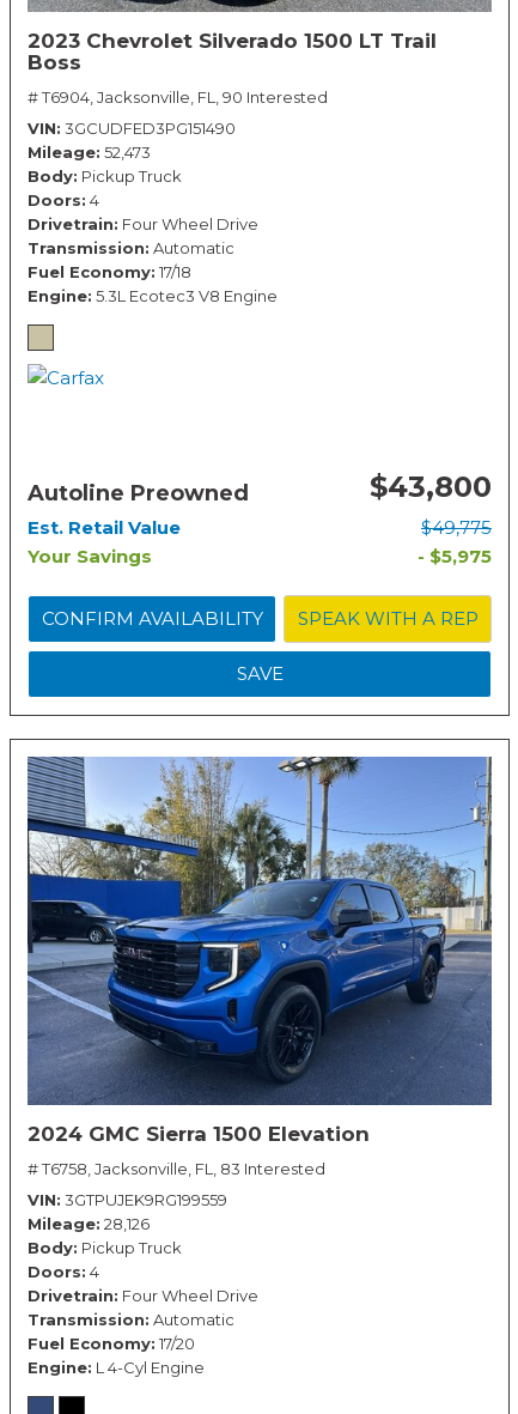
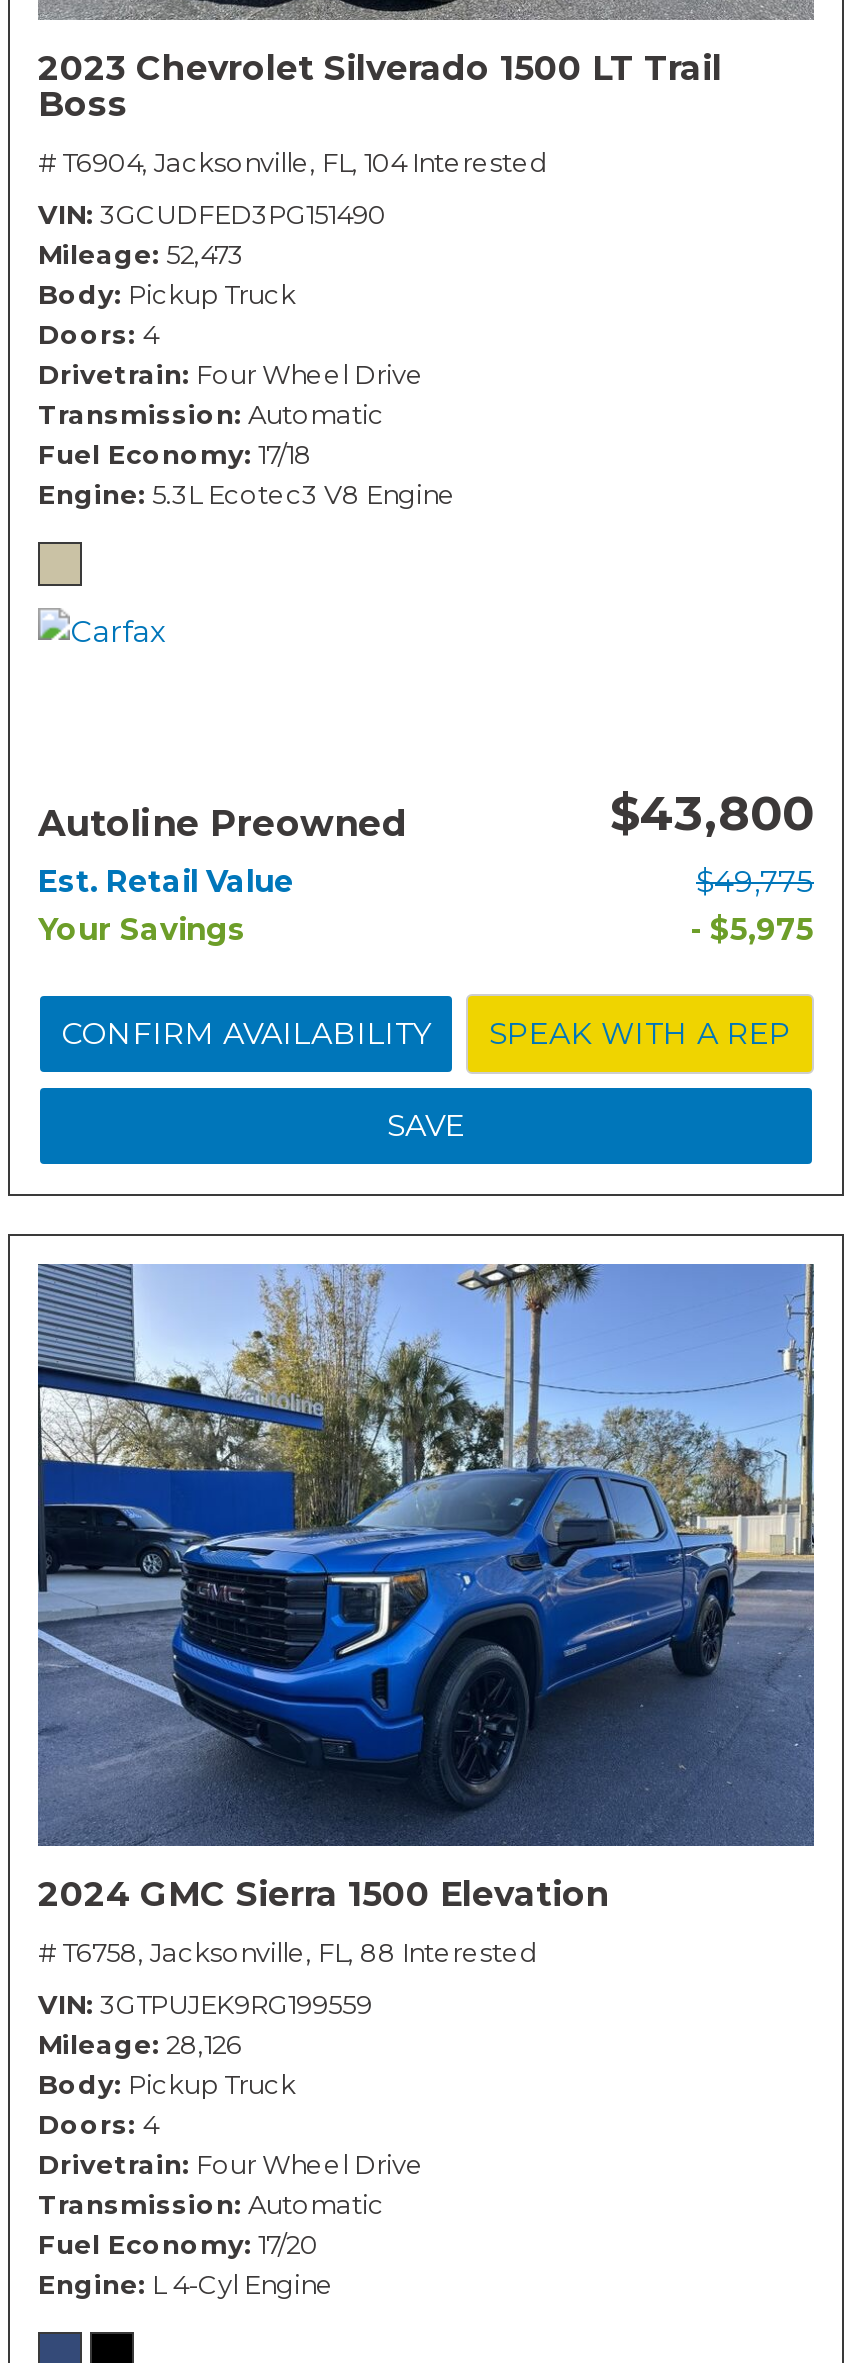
[28,87,328,107] # T6904, Jacksonville, FL, 90 Interested -> [38,146,548,178] # T6904, Jacksonville, FL, 104 Interested
[28,1159,325,1178] # T6758, Jacksonville, FL, 83 Interested -> [38,1936,538,1968] # T6758, Jacksonville, FL, 88 Interested

